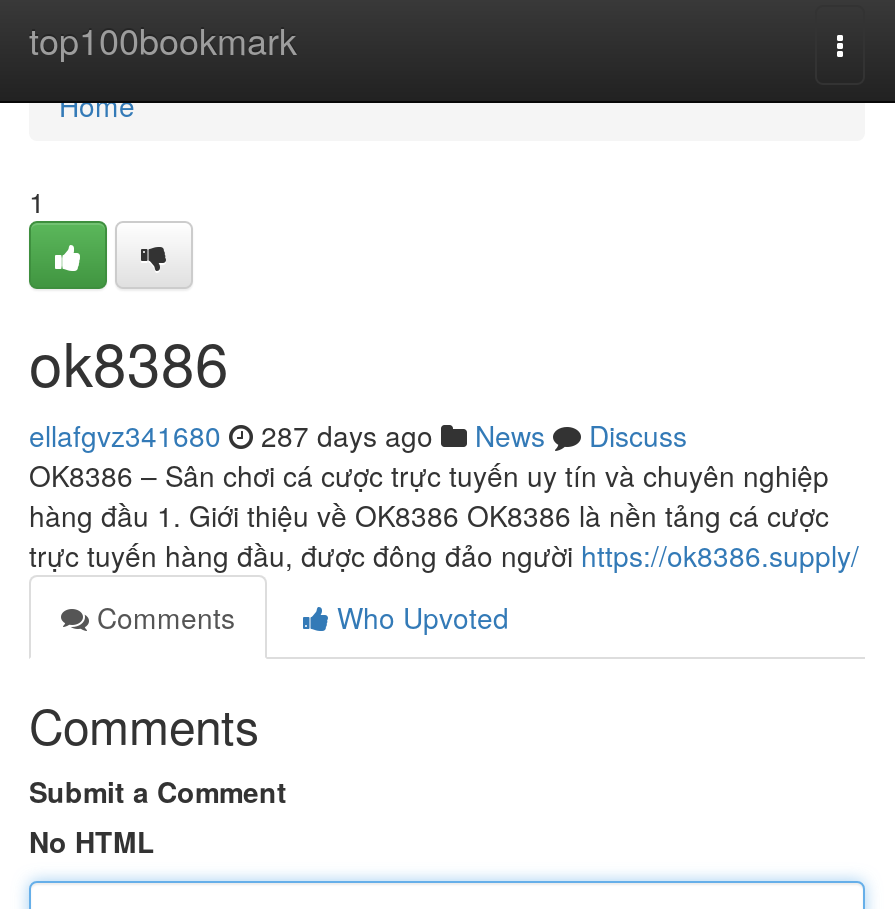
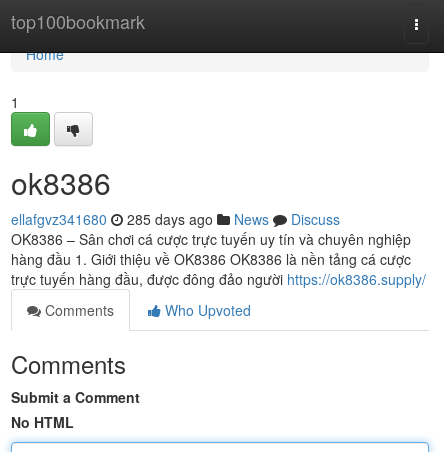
[29,415,687,455] ellafgvz341680 287 days ago News Discuss -> [11,209,340,229] ellafgvz341680 285 days ago News Discuss

